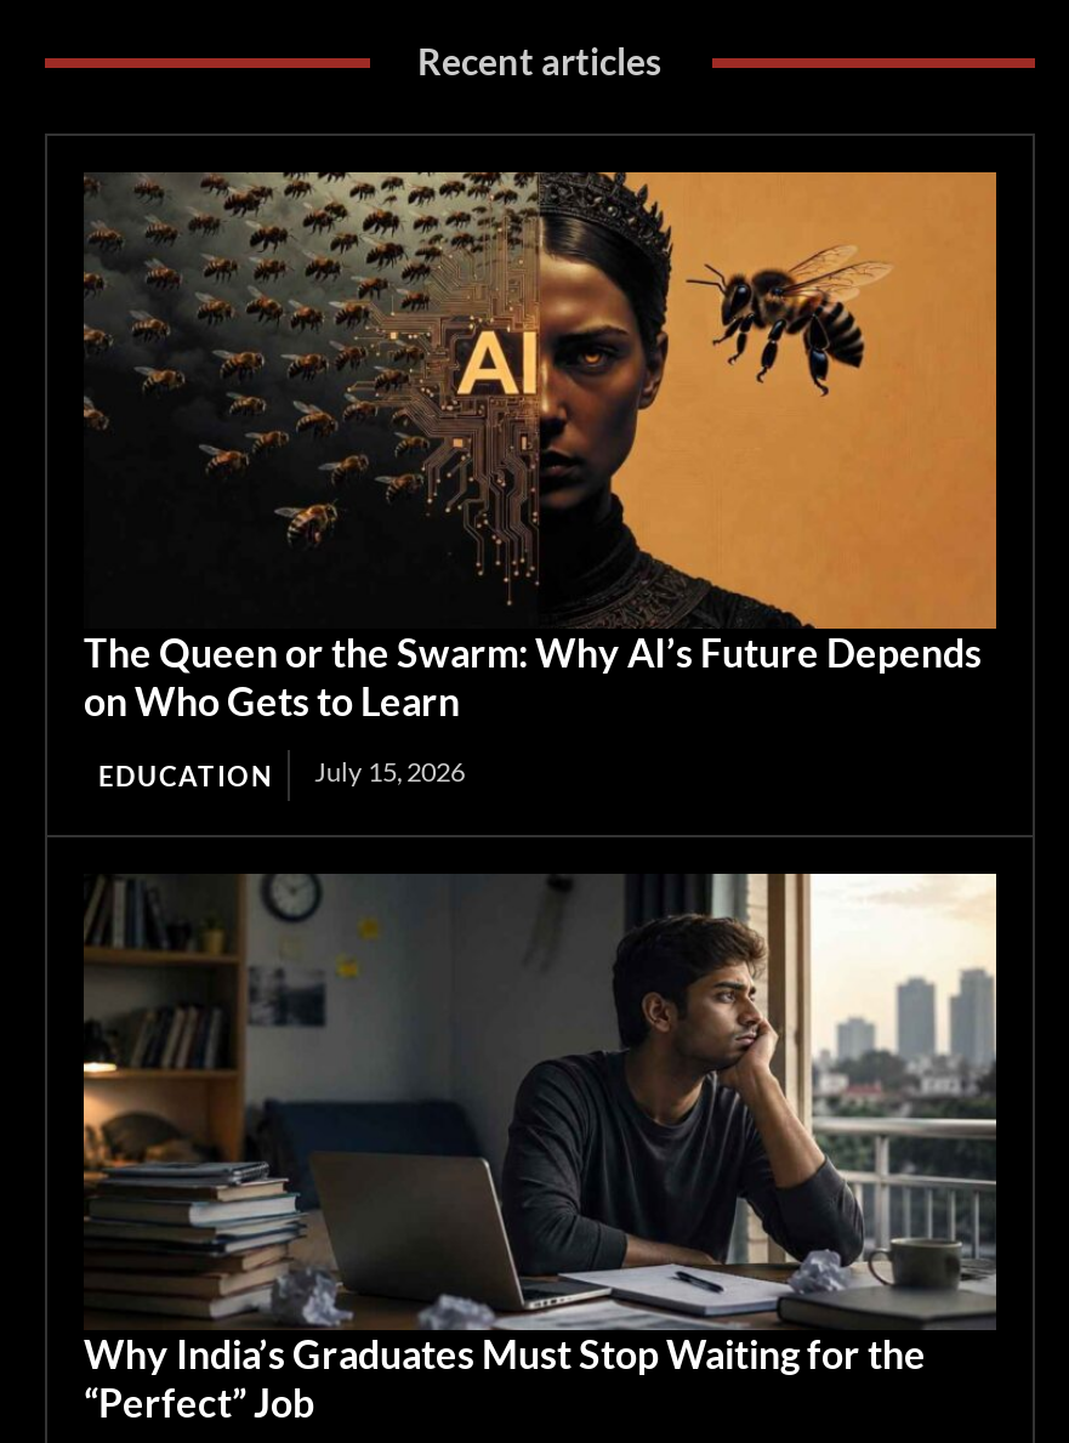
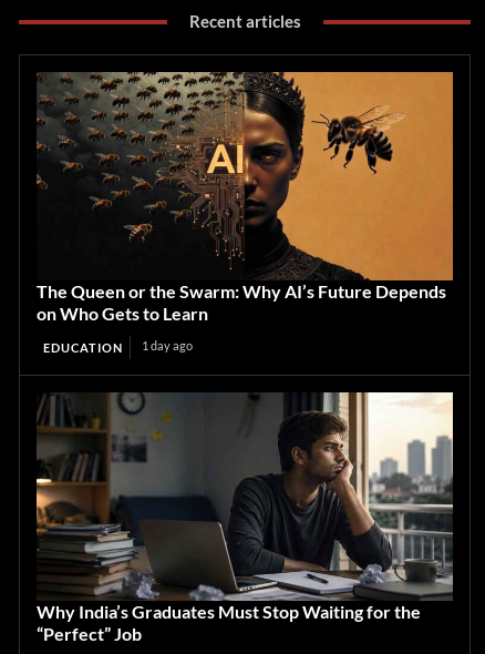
[98,755,465,791] EDUCATION July 15, 2026 -> [43,338,193,355] EDUCATION 1 day ago

